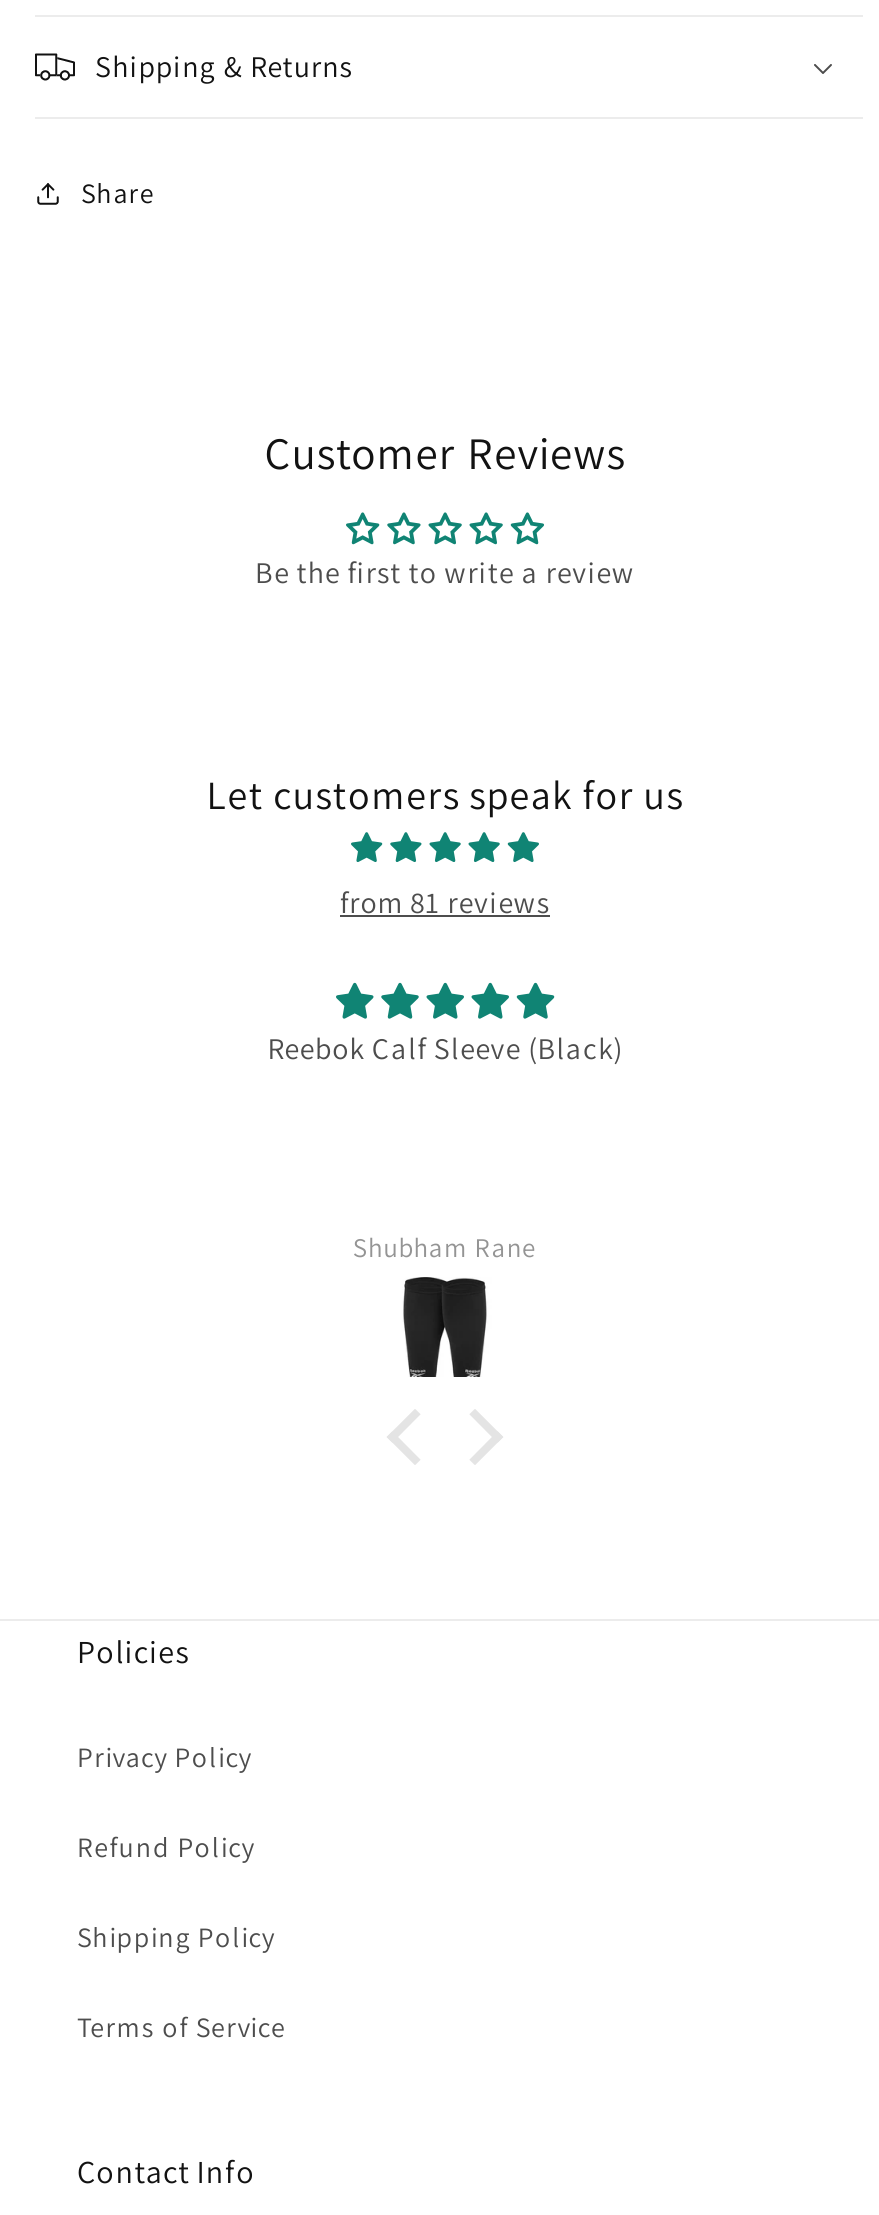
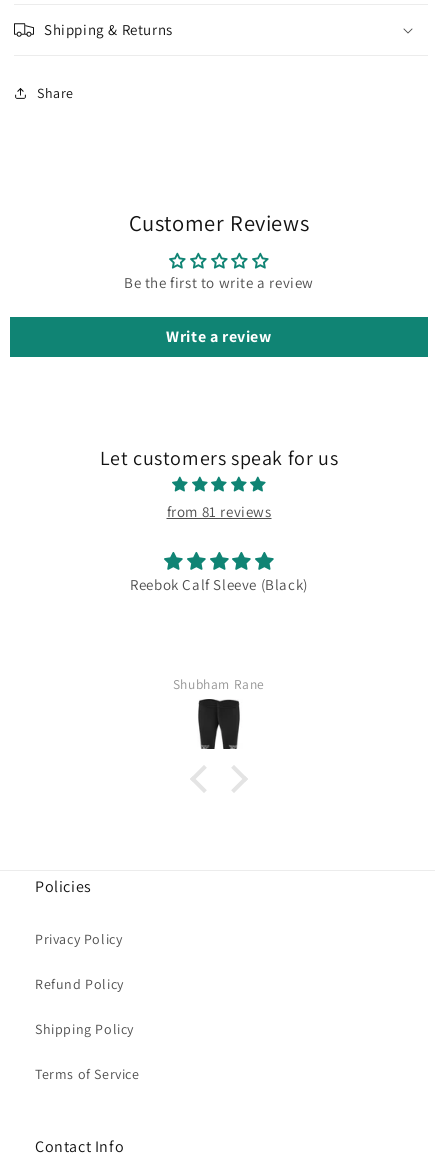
none -> [166,326,272,347] Write a review

